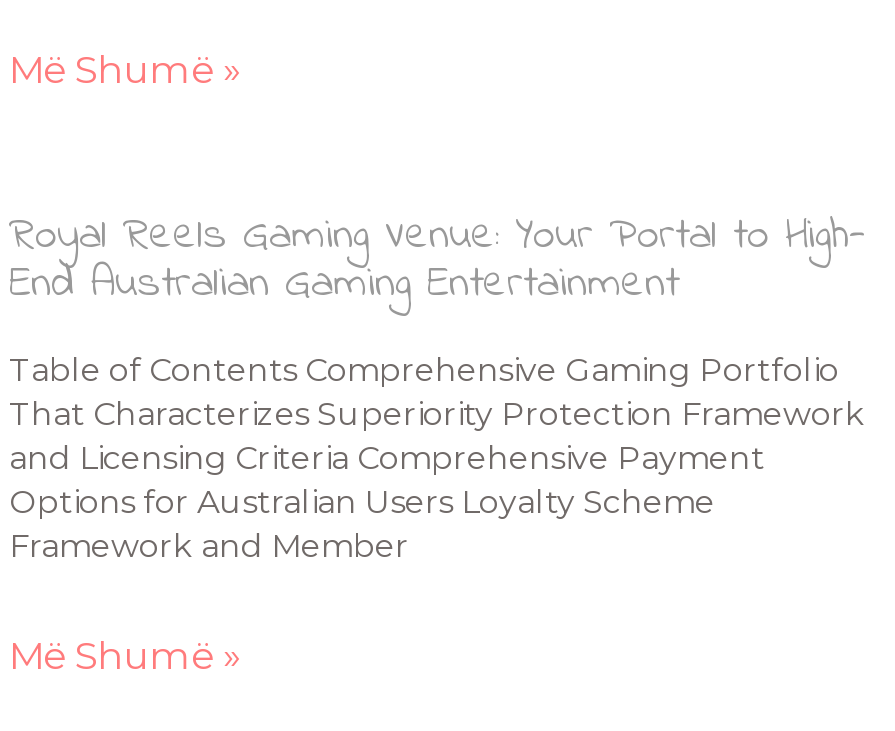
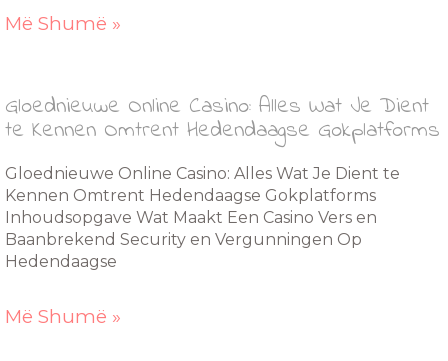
[9,204,865,316] Royal Reels Gaming Venue: Your Portal to High- | End Australian Gaming Entertainment -> [5,90,440,146] Gloednieuwe Online Casino: Alles Wat Je Dient | te Kennen Omtrent Hedendaagse Gokplatforms
[9,350,865,564] Table of Contents Comprehensive Gaming Portfolio | That Characterizes Superiority Protection Framework | and Licensing Criteria Comprehensive Payment | Options for Australian Users Loyalty Scheme | Framework and Member -> [5,163,400,270] Gloednieuwe Online Casino: Alles Wat Je Dient te | Kennen Omtrent Hedendaagse Gokplatforms | Inhoudsopgave Wat Maakt Een Casino Vers en | Baanbrekend Security en Vergunningen Op | Hedendaagse

